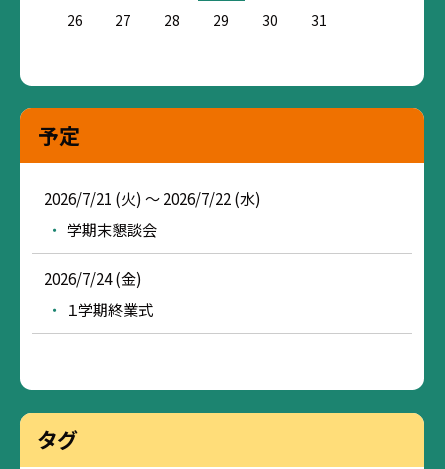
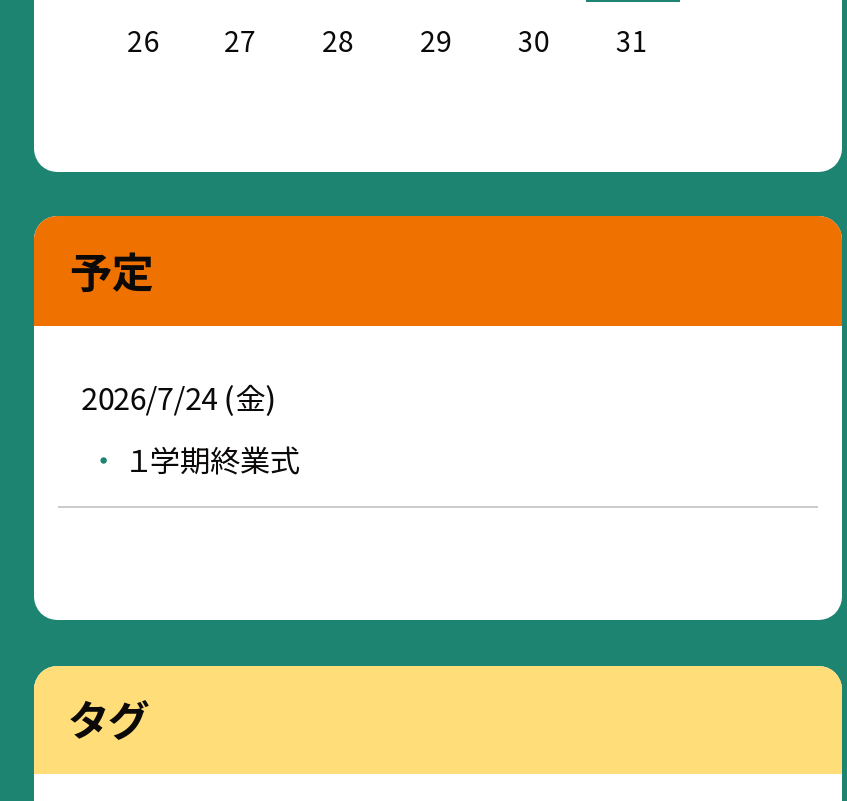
[44,187,261,240] 2026/7/21 (火) ～ 2026/7/22 (水) | 学期末懇談会 -> none

